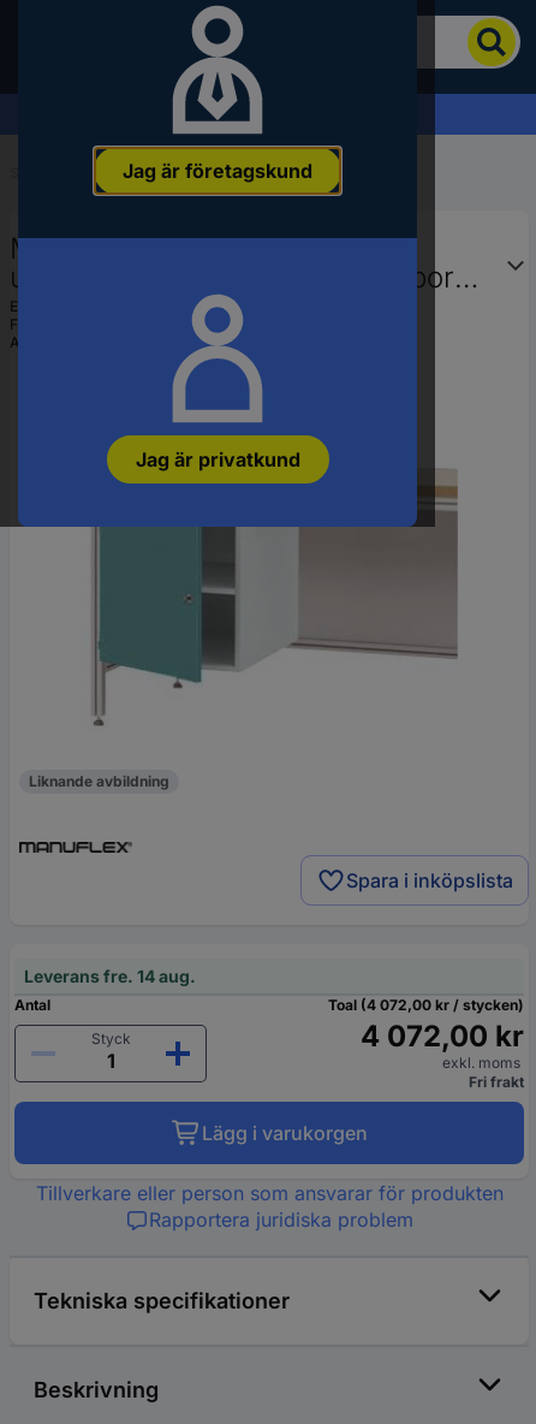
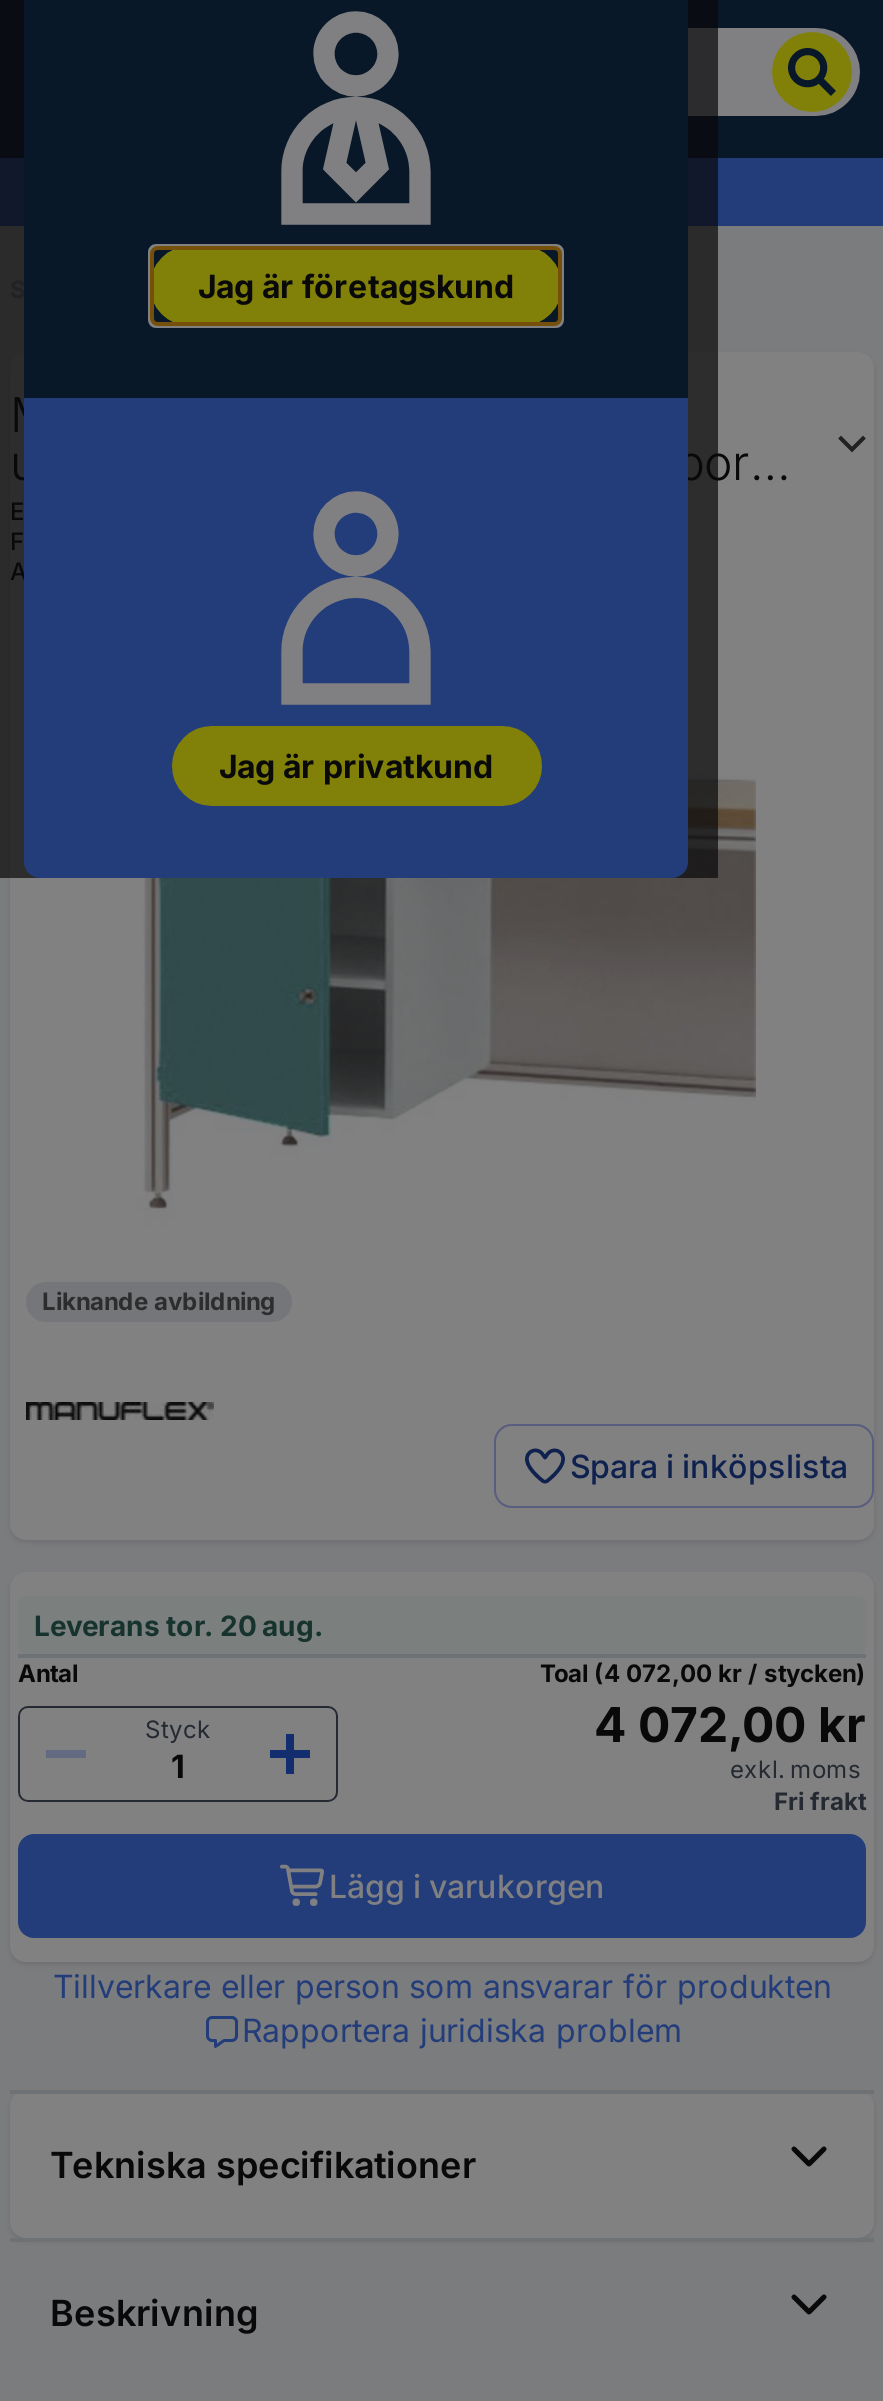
[24,966,196,986] Leverans fre. 14 aug. -> [34,1608,324,1642] Leverans tor. 20 aug.

